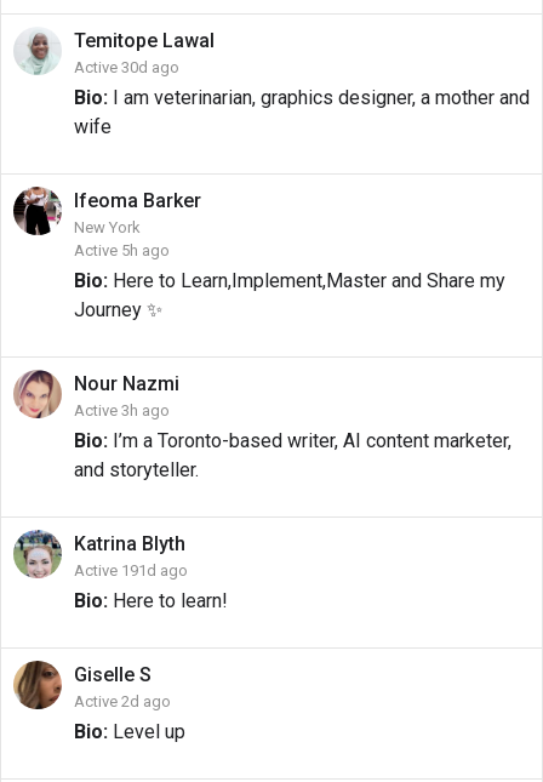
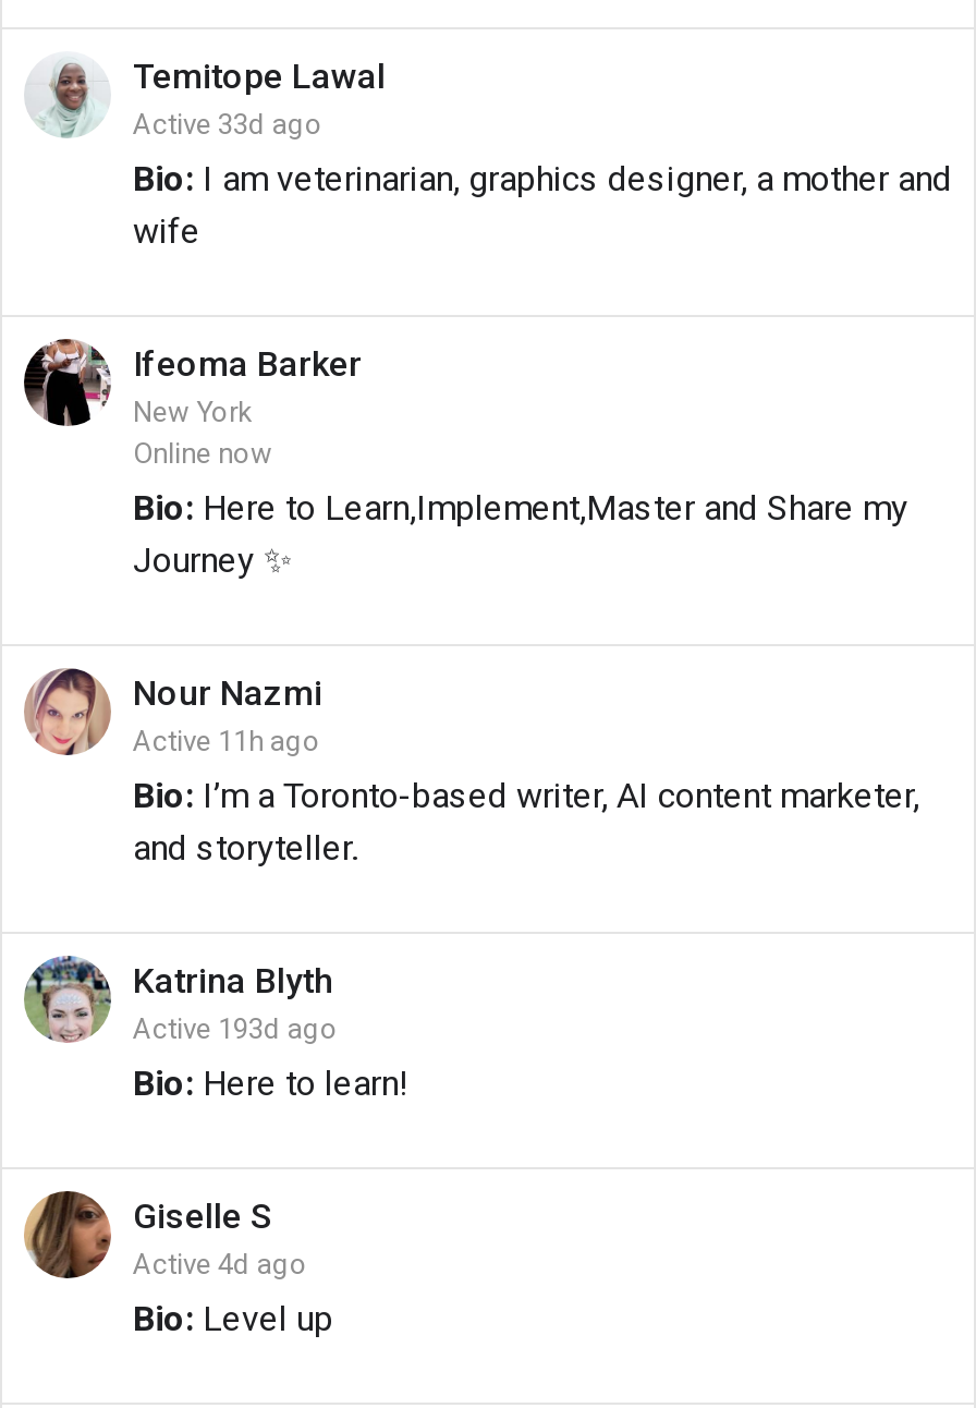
[74,58,179,76] Active 30d ago -> [133,108,322,141] Active 33d ago
[74,241,170,259] Active 5h ago -> [133,437,272,470] Online now
[74,401,170,419] Active 3h ago -> [133,725,320,757] Active 11h ago
[74,561,188,580] Active 191d ago -> [133,1012,338,1045] Active 193d ago
[74,692,171,710] Active 2d ago -> [133,1248,307,1280] Active 4d ago

